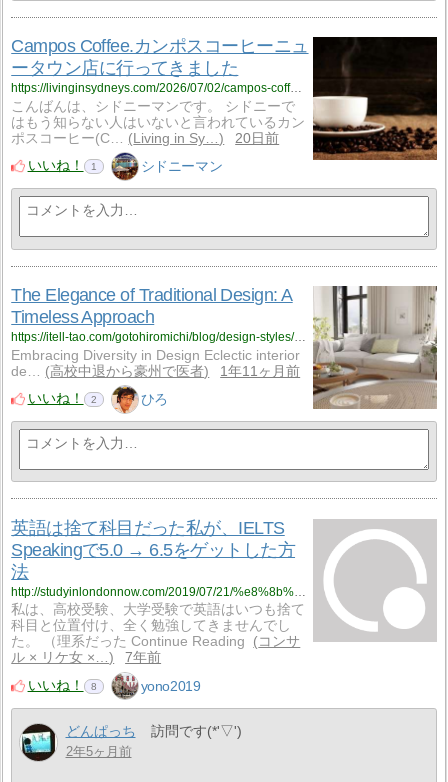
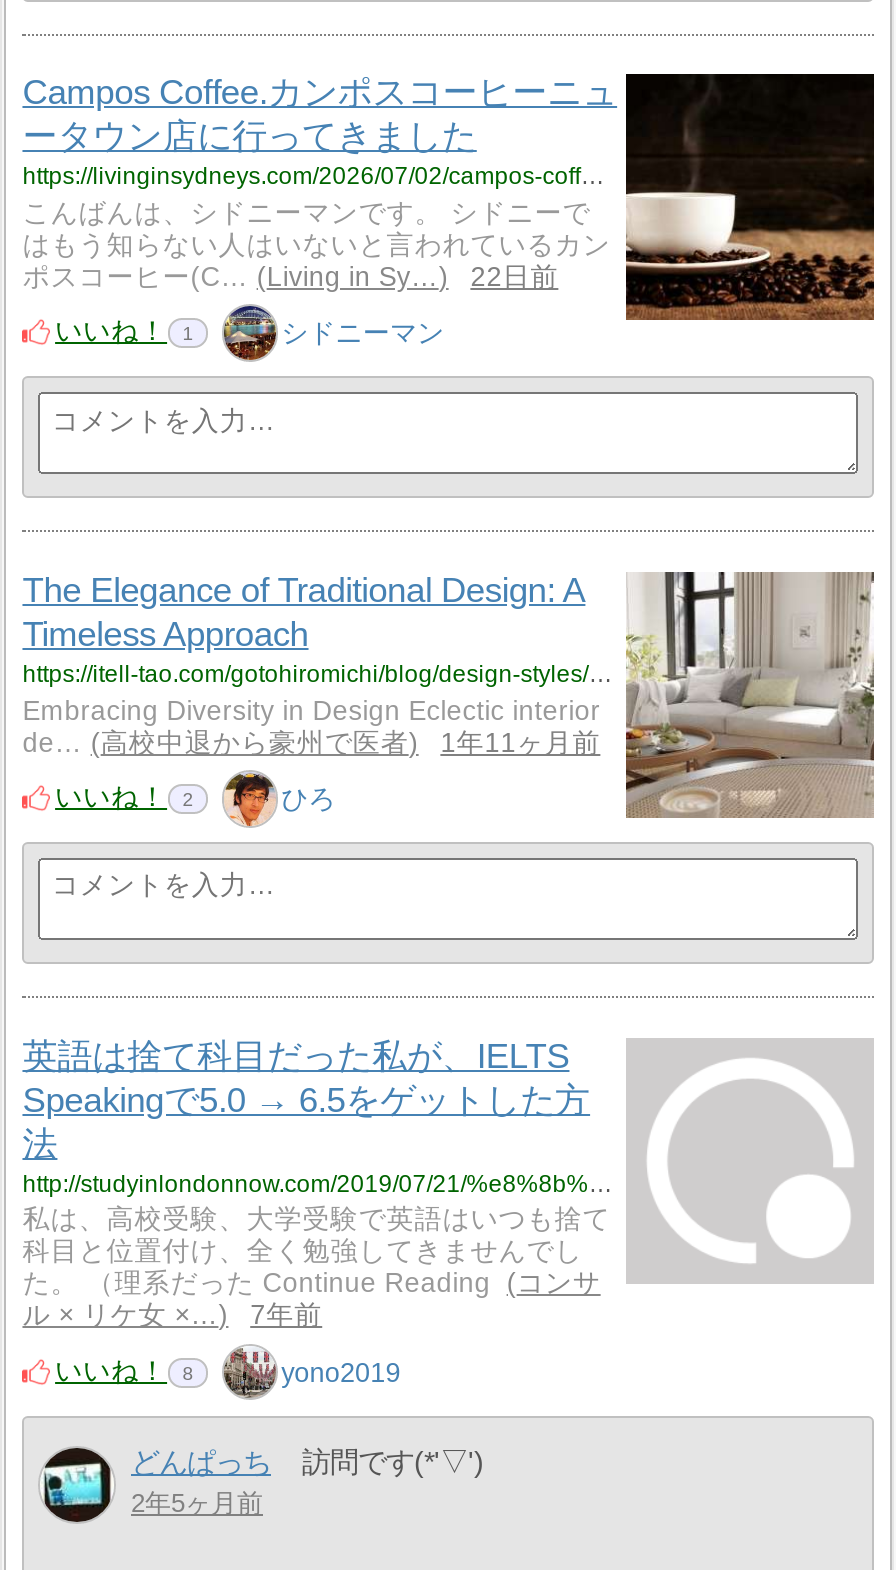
[11,131,279,146] ポスコーヒー(C… Living in Sy… 20日前 -> [22,262,558,292] ポスコーヒー(C… Living in Sy… 22日前

